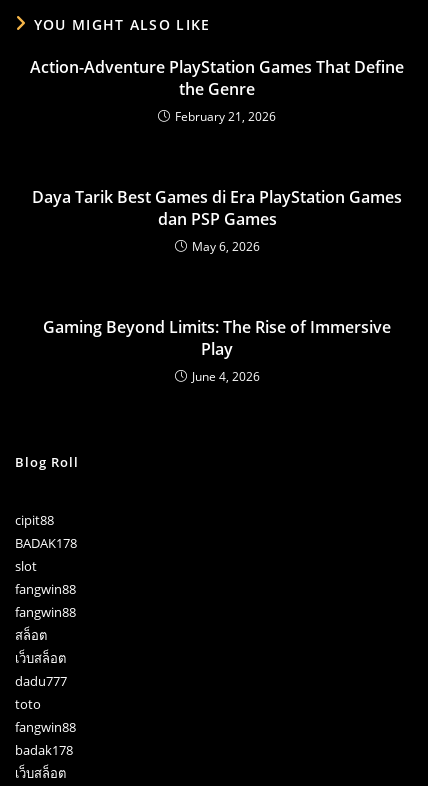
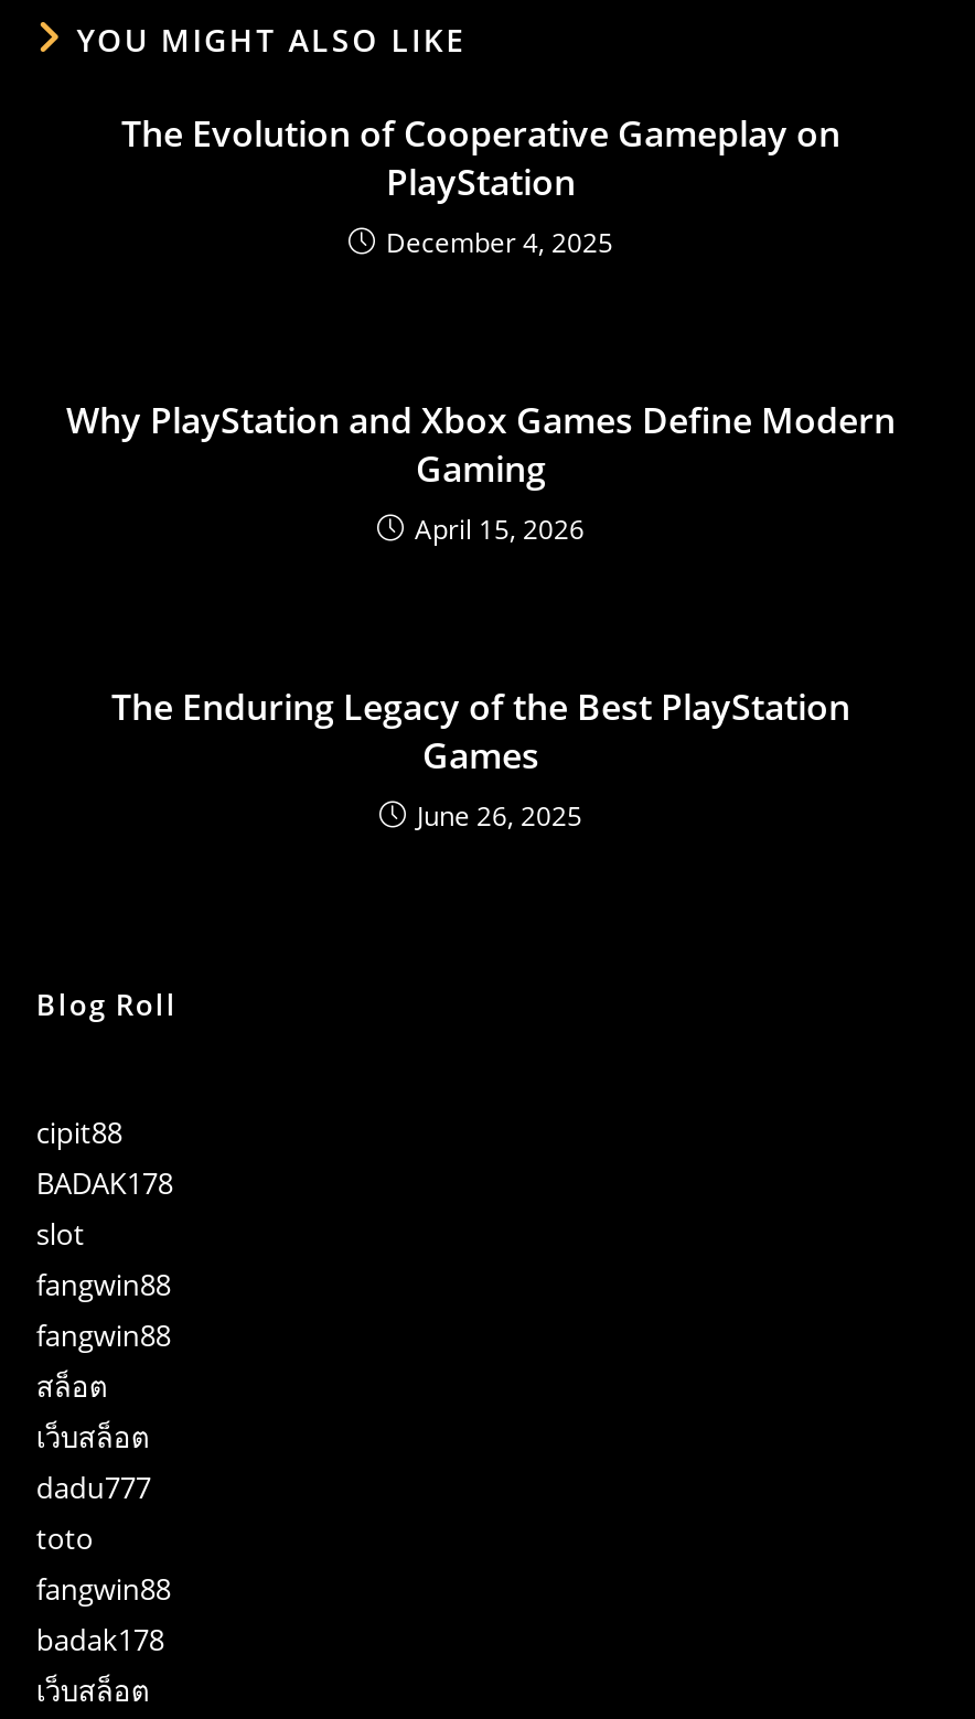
[30,56,404,125] Action-Adventure PlayStation Games That Define | the Genre | February 21, 2026 -> [121,109,840,261] The Evolution of Cooperative Gameplay on | PlayStation | December 4, 2025
[32,186,402,255] Daya Tarik Best Games di Era PlayStation Games | dan PSP Games | May 6, 2026 -> [66,396,896,548] Why PlayStation and Xbox Games Define Modern | Gaming | April 15, 2026
[43,316,391,385] Gaming Beyond Limits: The Rise of Immersive | Play | June 4, 2026 -> [111,683,850,835] The Enduring Legacy of the Best PlayStation | Games | June 26, 2025

